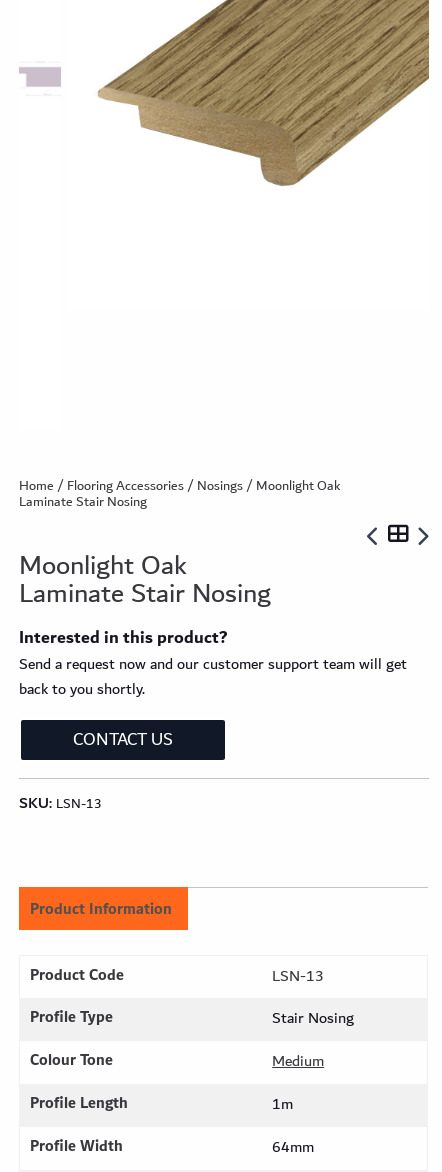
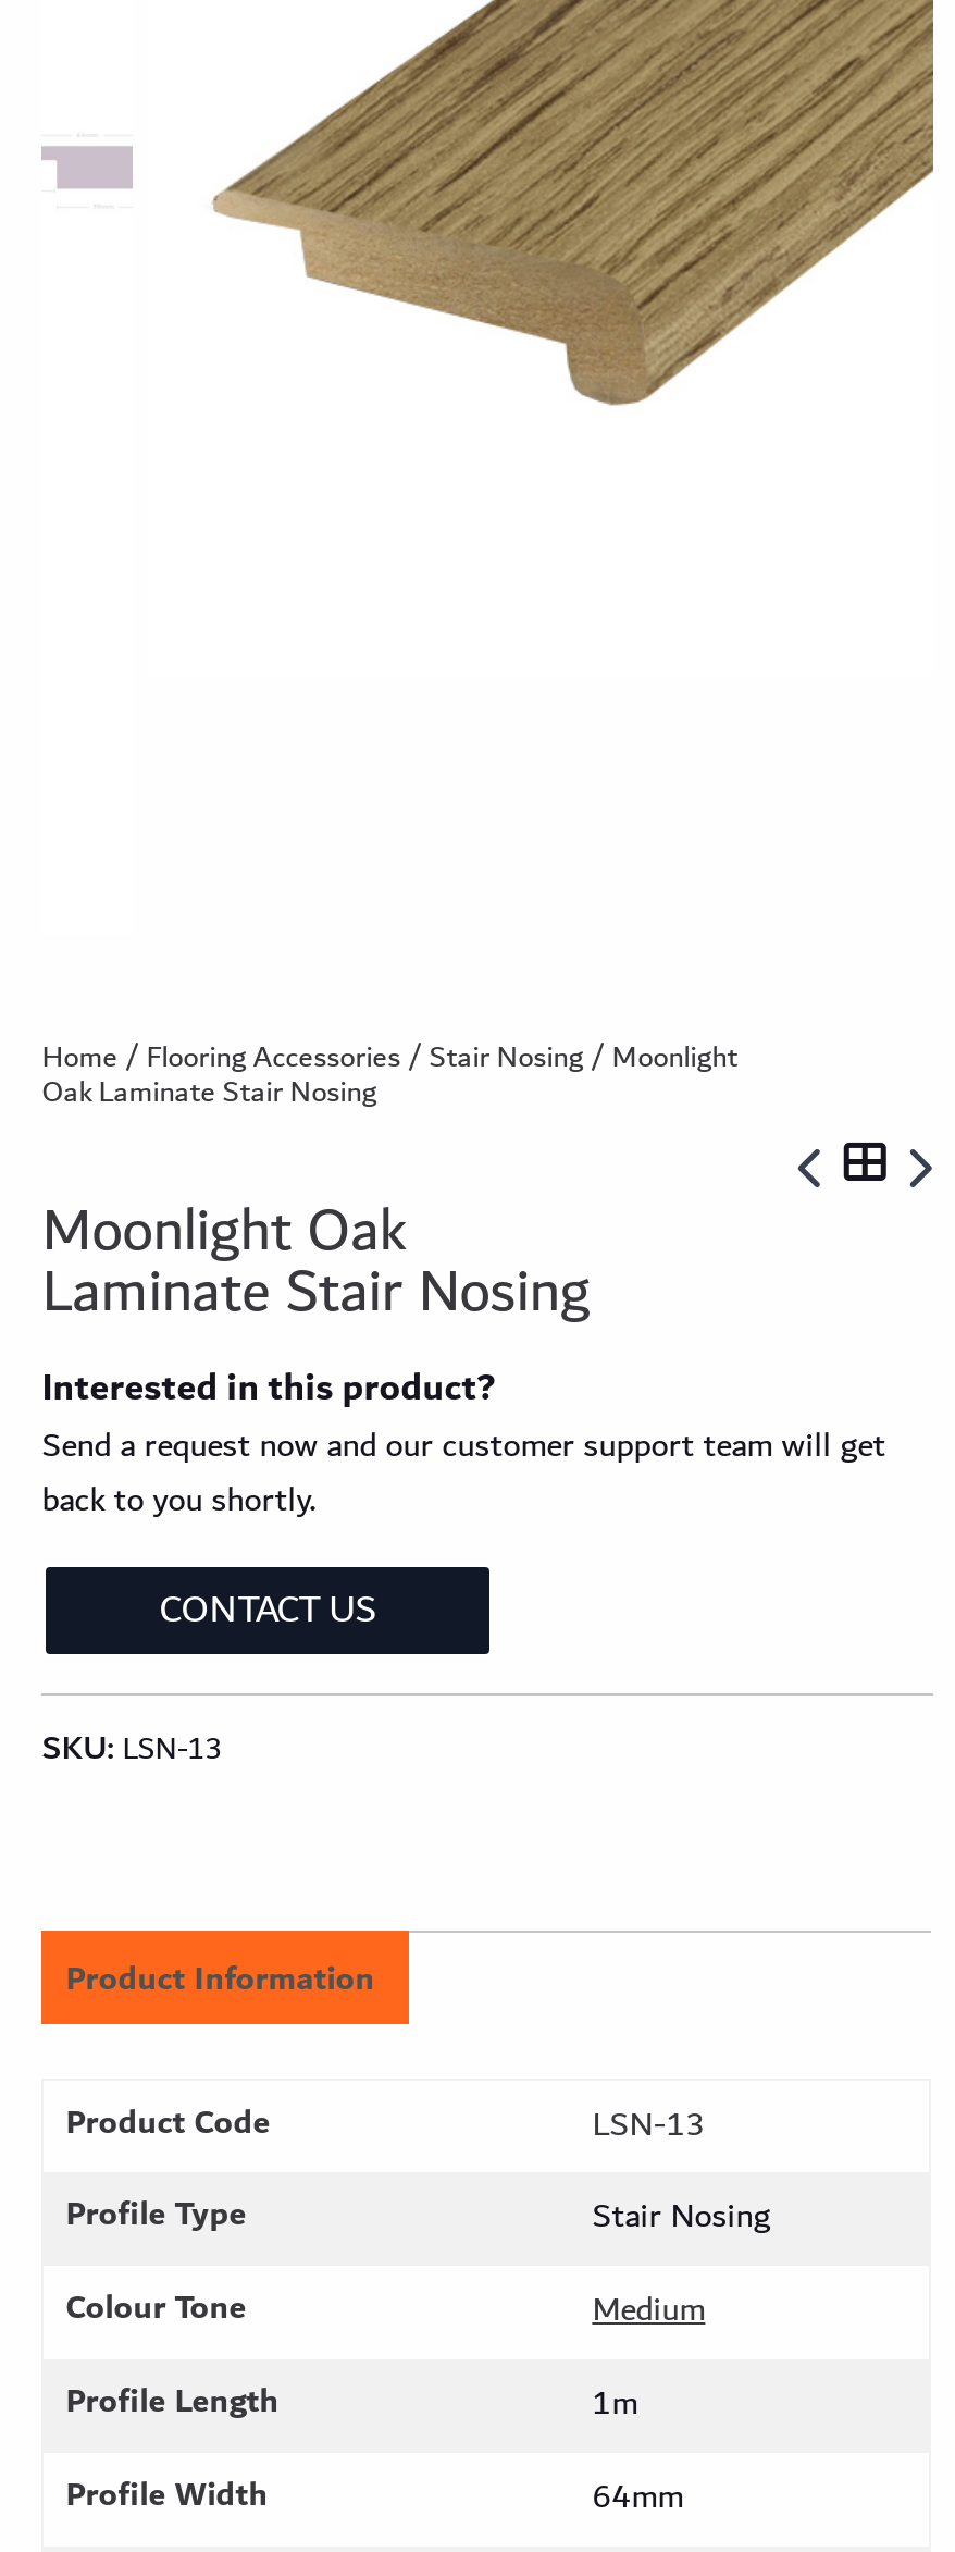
[19,475,340,513] Home / Flooring Accessories / Nosings / Moonlight Oak | Laminate Stair Nosing -> [42,1034,738,1117] Home / Flooring Accessories / Stair Nosing / Moonlight | Oak Laminate Stair Nosing

